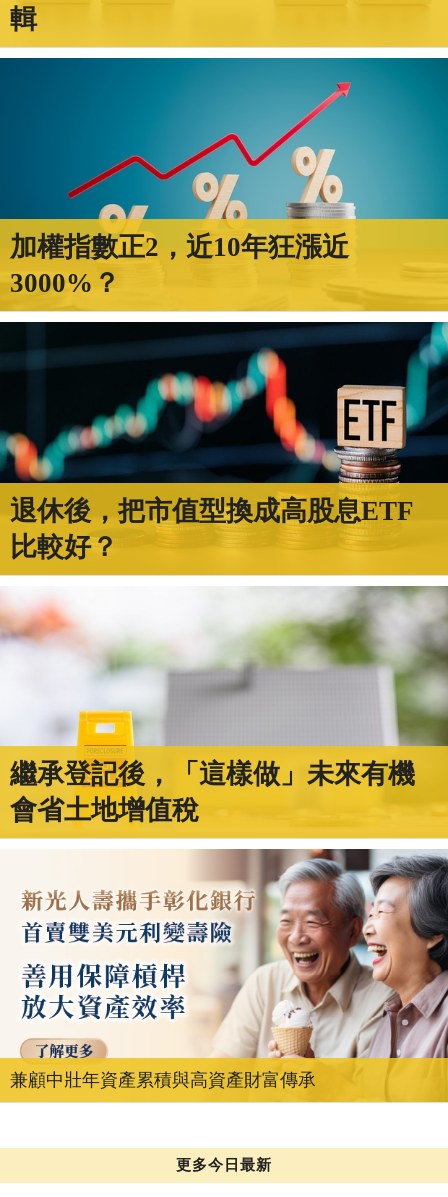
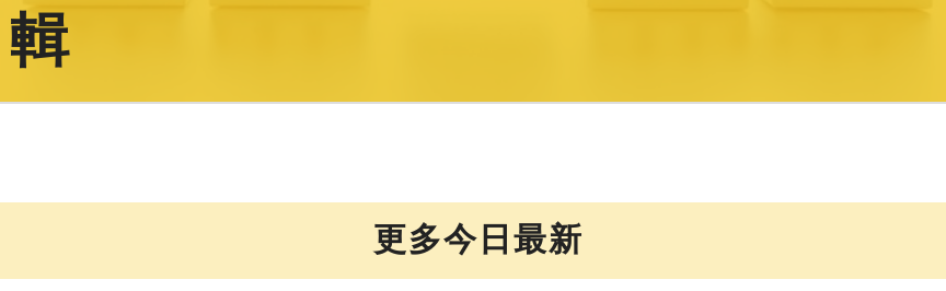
[3,57,445,298] [image] | 加權指數正2，近10年狂漲近 | 3000%？ -> none
[3,321,445,562] [image] | 退休後，把市值型換成高股息ETF | 比較好？ -> none
[3,585,445,825] [image] | 繼承登記後，「這樣做」未來有機 | 會省土地增值稅 -> none
[3,848,445,1090] [image] | 兼顧中壯年資產累積與高資產財富傳承 -> none

